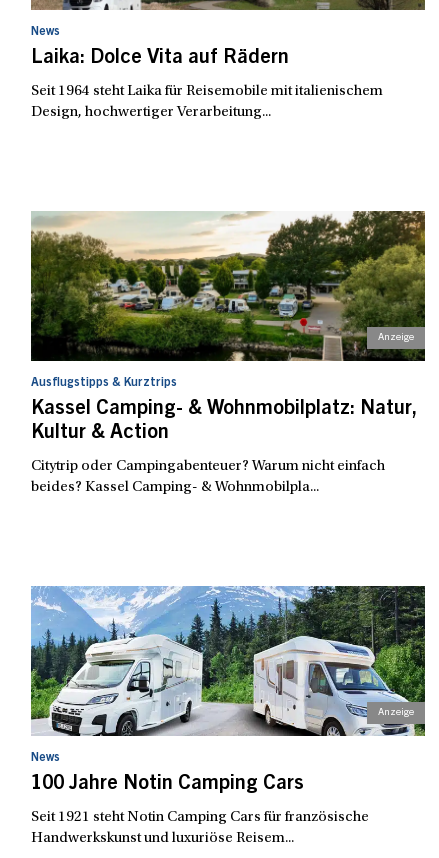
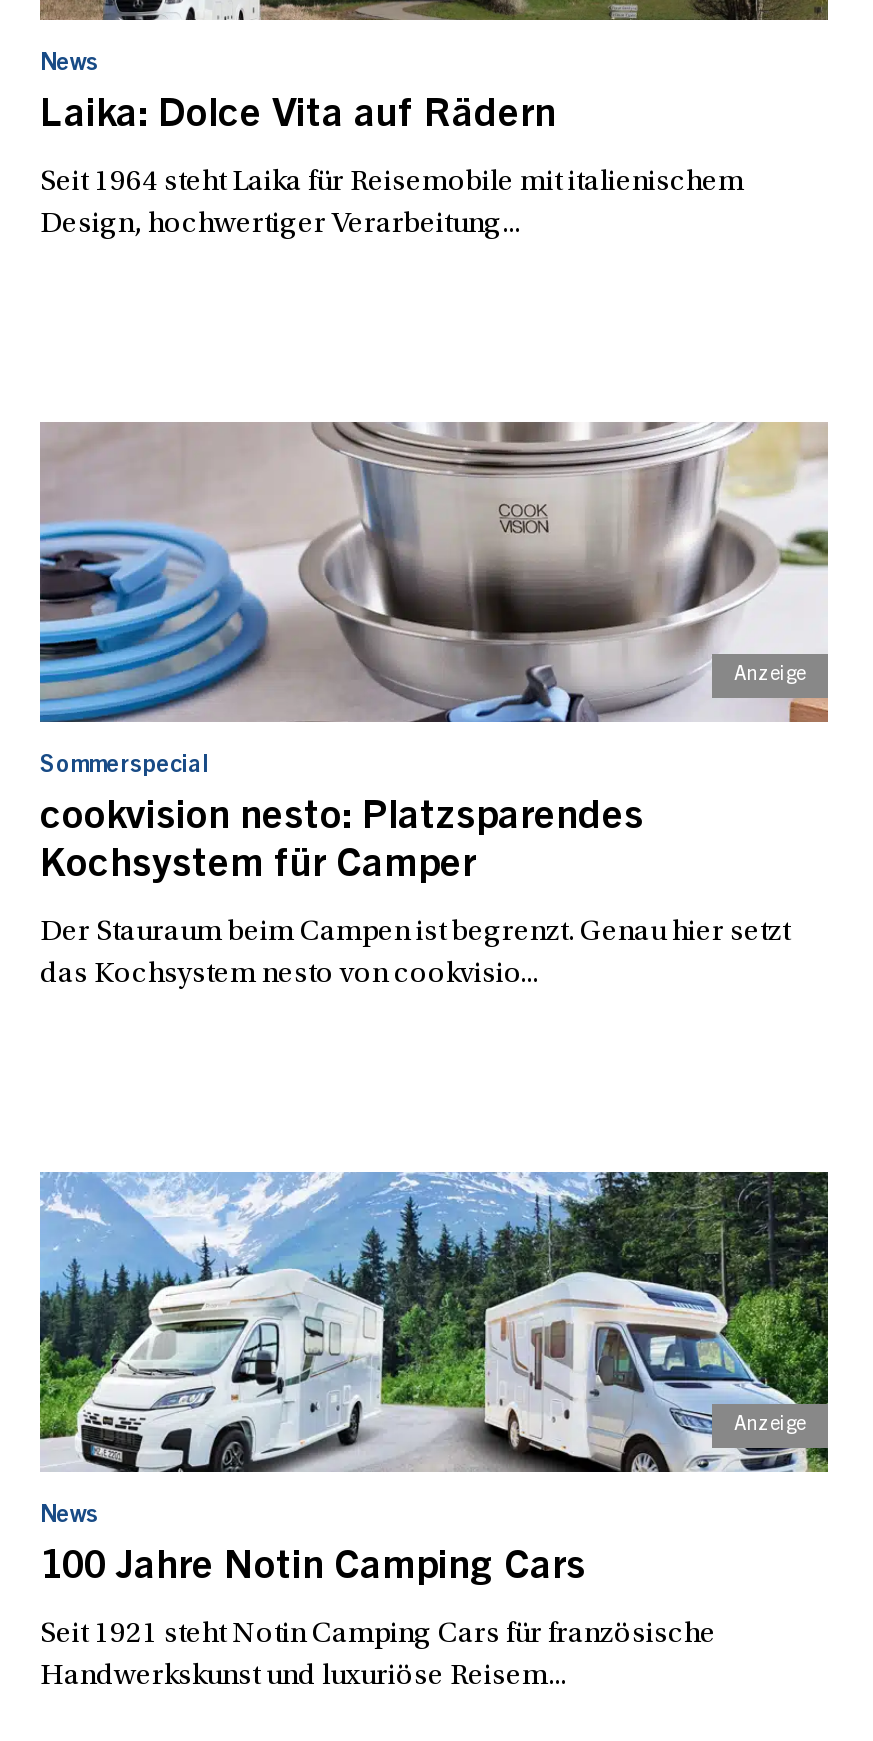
[30,210,426,389] [image] | Ausflugstipps & Kurztrips -> [38,420,830,779] [image] | Sommerspecial
[31,400,417,444] Kassel Camping- & Wohnmobilplatz: Natur, | Kultur & Action -> [40,801,644,889] cookvision nesto: Platzsparendes | Kochsystem für Camper
[31,459,385,495] Citytrip oder Campingabenteuer? Warum nicht einfach | beides? Kassel Camping- & Wohnmobilpla... -> [40,919,790,991] Der Stauraum beim Campen ist begrenzt. Genau hier setzt | das Kochsystem nesto von cookvisio...

